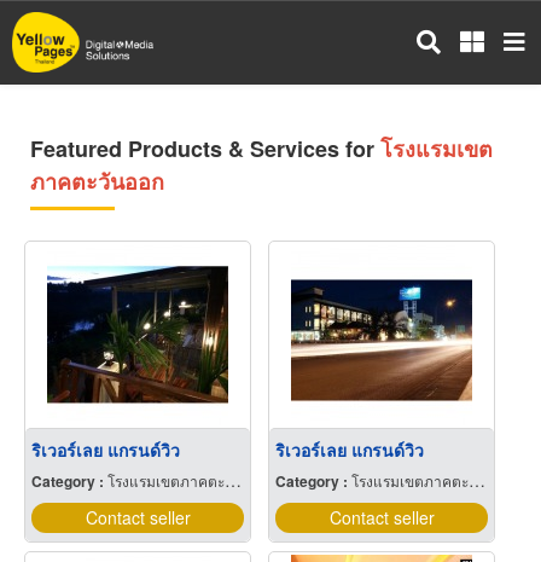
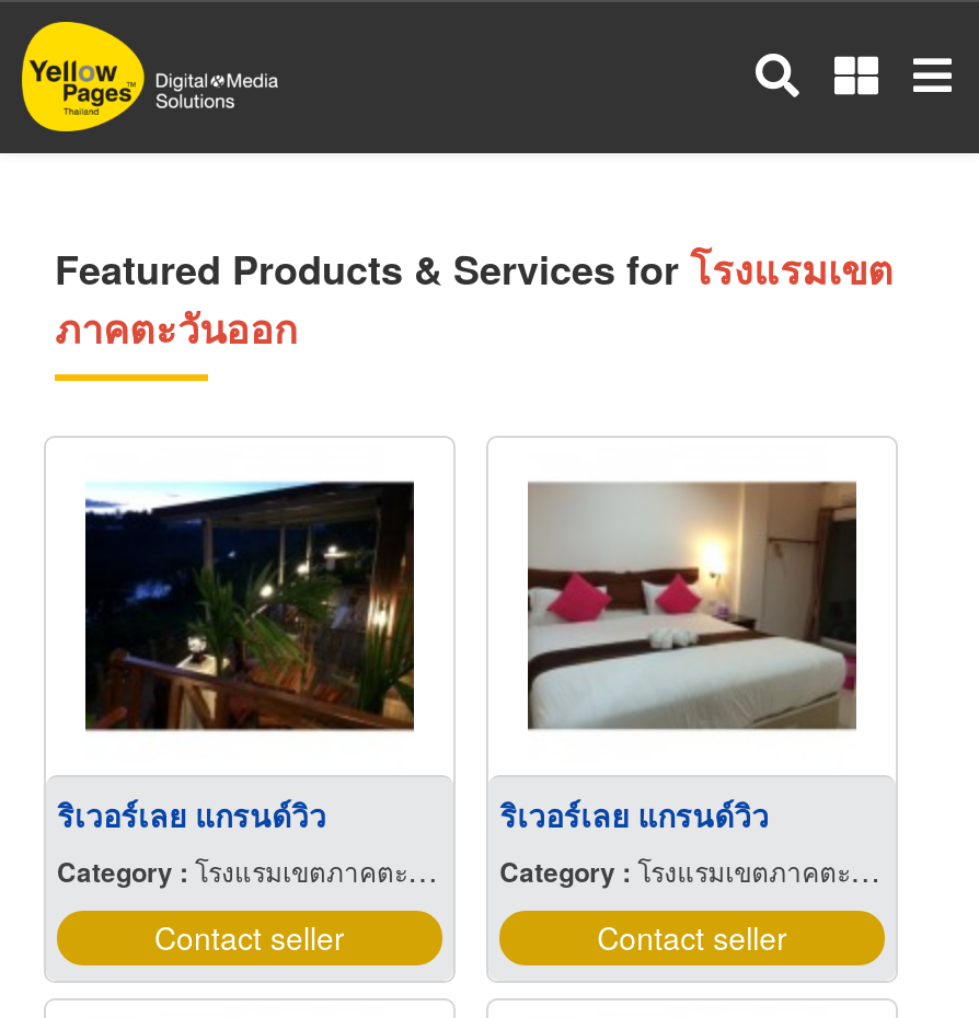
[291,266,473,402] [image] -> [526,479,859,731] [image]

